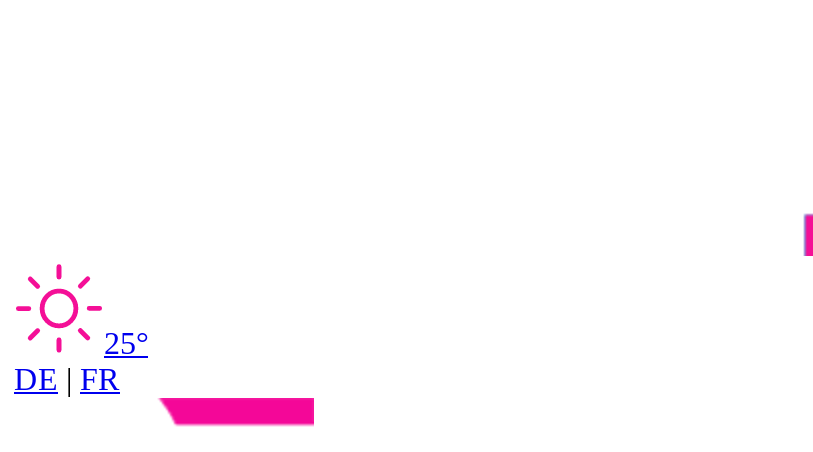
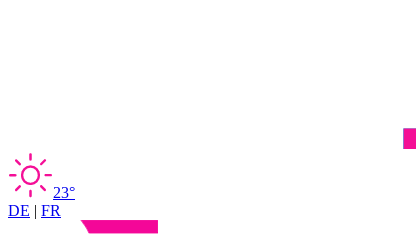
[104,326,148,360] 25° -> [53,184,75,201] 23°

